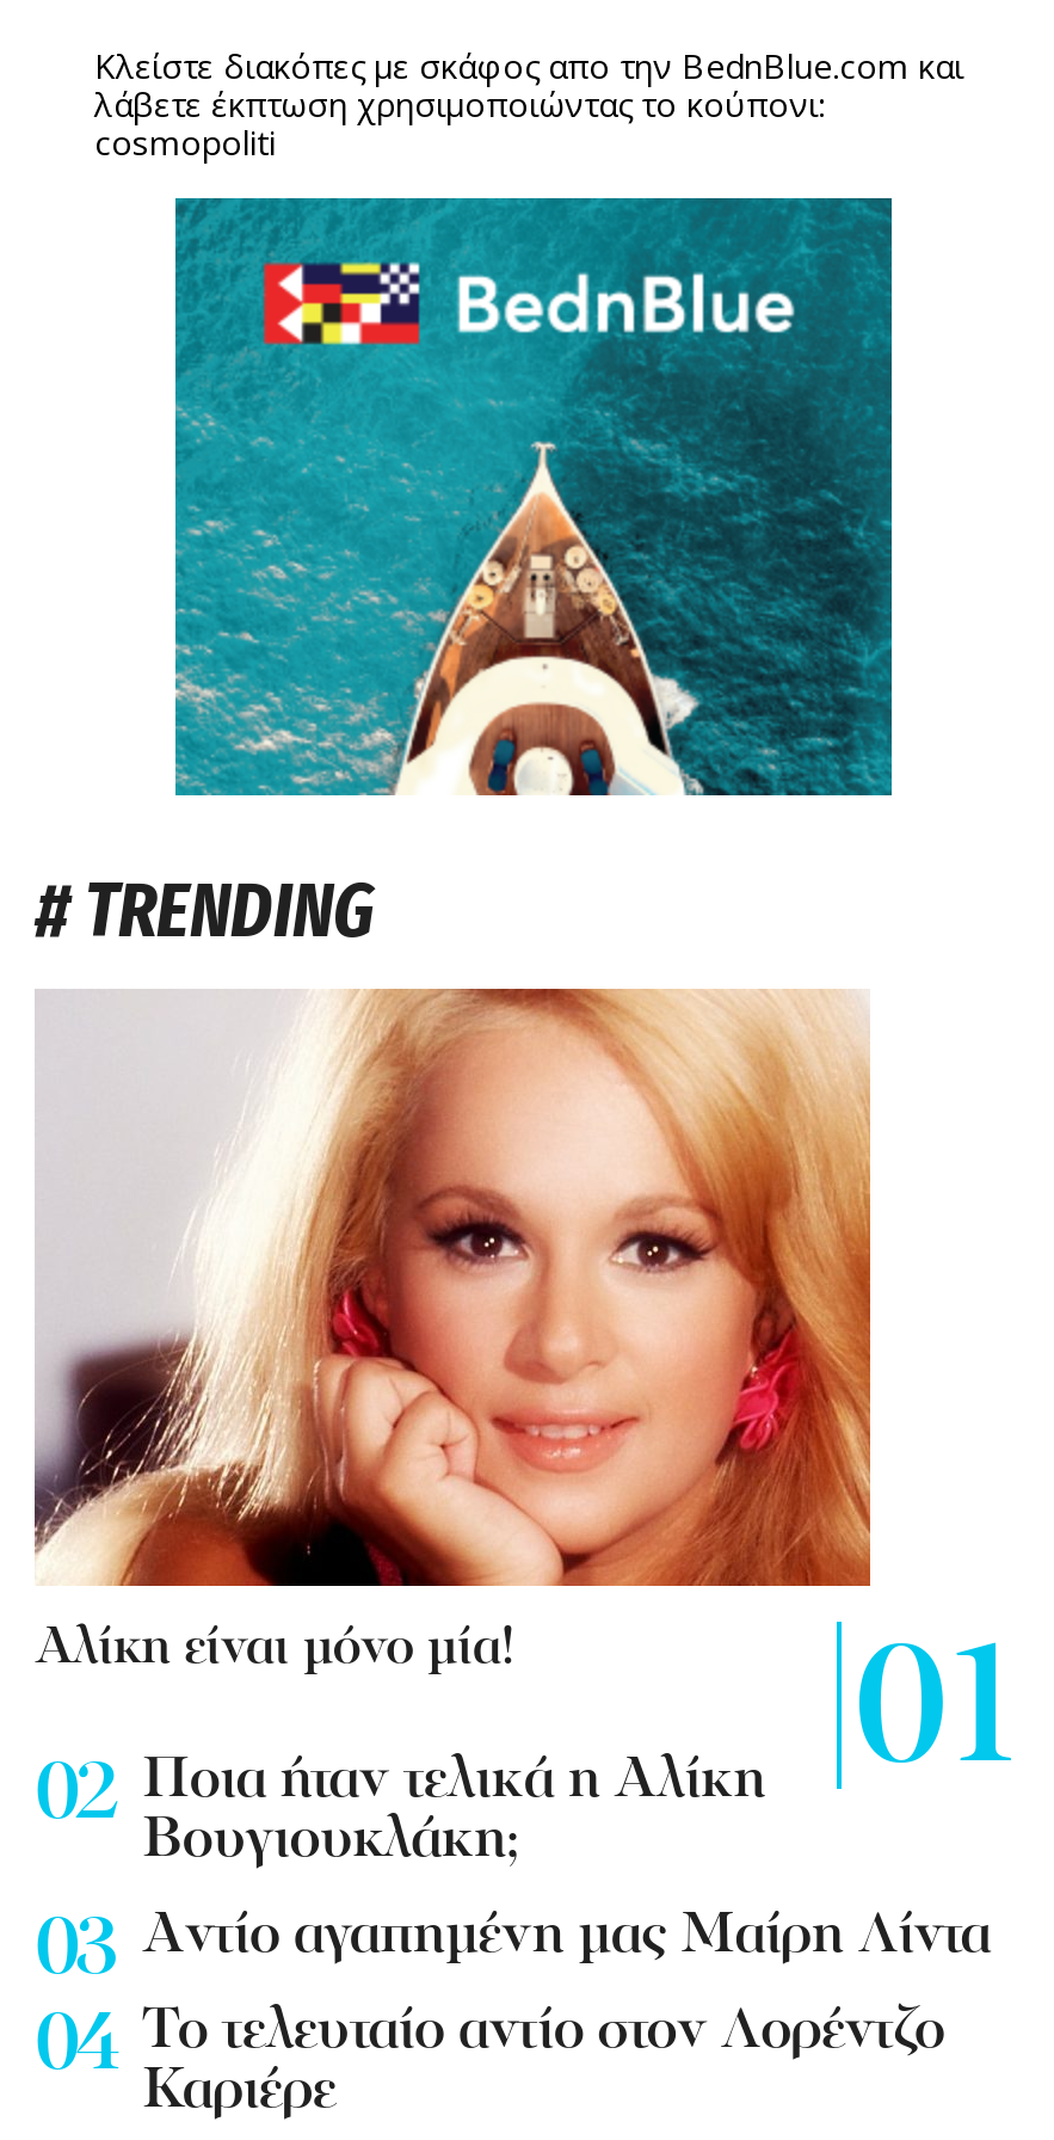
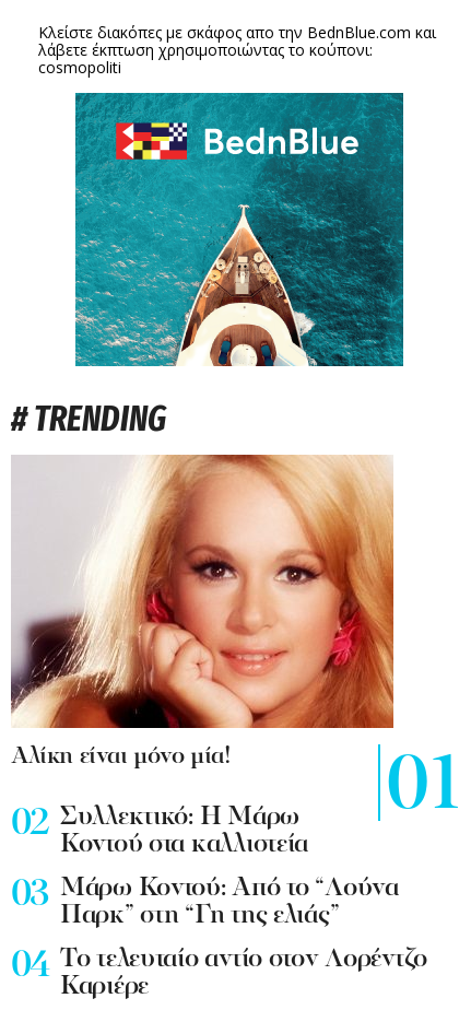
[142,1753,766,1870] Ποια ήταν τελικά η Αλίκη | Βουγιουκλάκη; -> [60,805,308,858] Συλλεκτικό: Η Μάρω | Κοντού στα καλλιστεία
[142,1908,990,1966] Aντίο αγαπημένη μας Μαίρη Λίντα -> [60,876,399,929] Mάρω Κοντού: Από το “Λούνα | Παρκ” στη “Γη της ελιάς”

